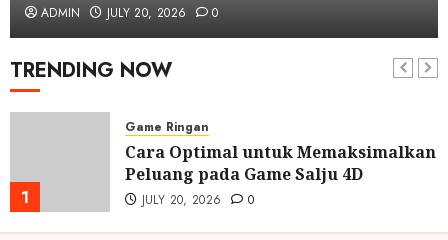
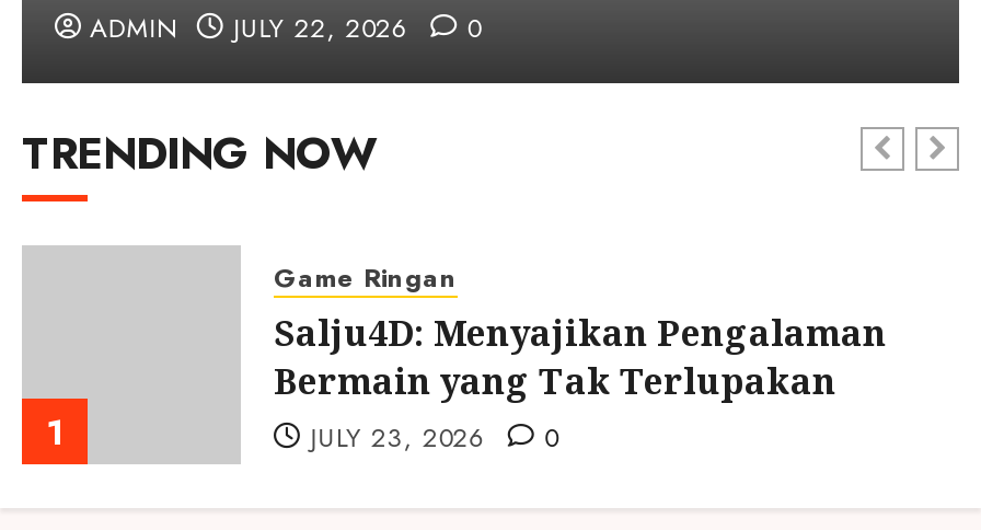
[41,4,219,22] ADMIN JULY 20, 2026 0 -> [90,9,481,48] ADMIN JULY 22, 2026 0
[125,141,436,209] Cara Optimal untuk Memaksimalkan | Peluang pada Game Salju 4D | JULY 20, 2026 -> [274,309,887,458] Salju4D: Menyajikan Pengalaman | Bermain yang Tak Terlupakan | JULY 23, 2026

